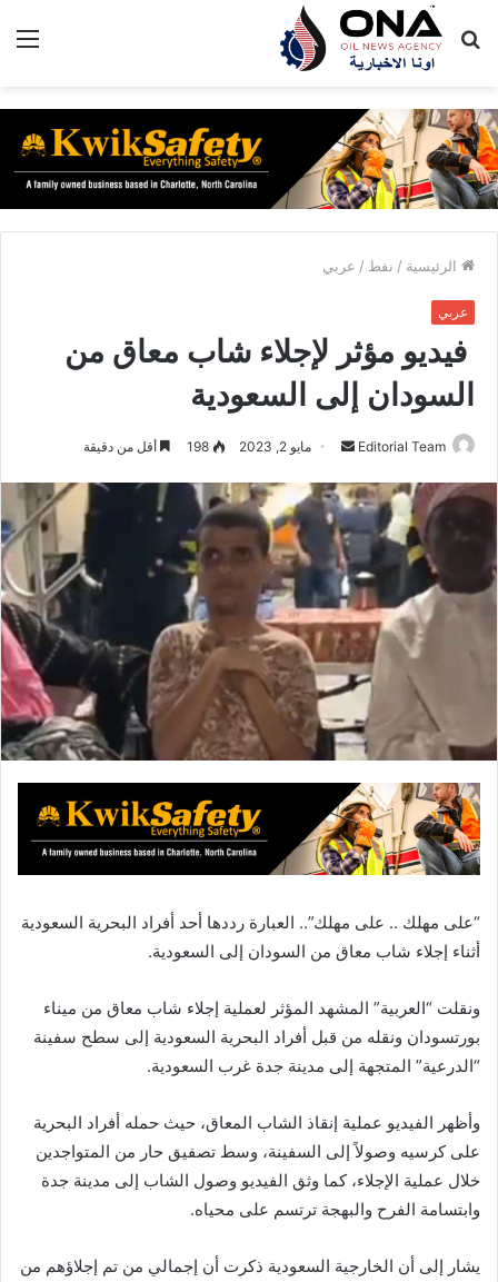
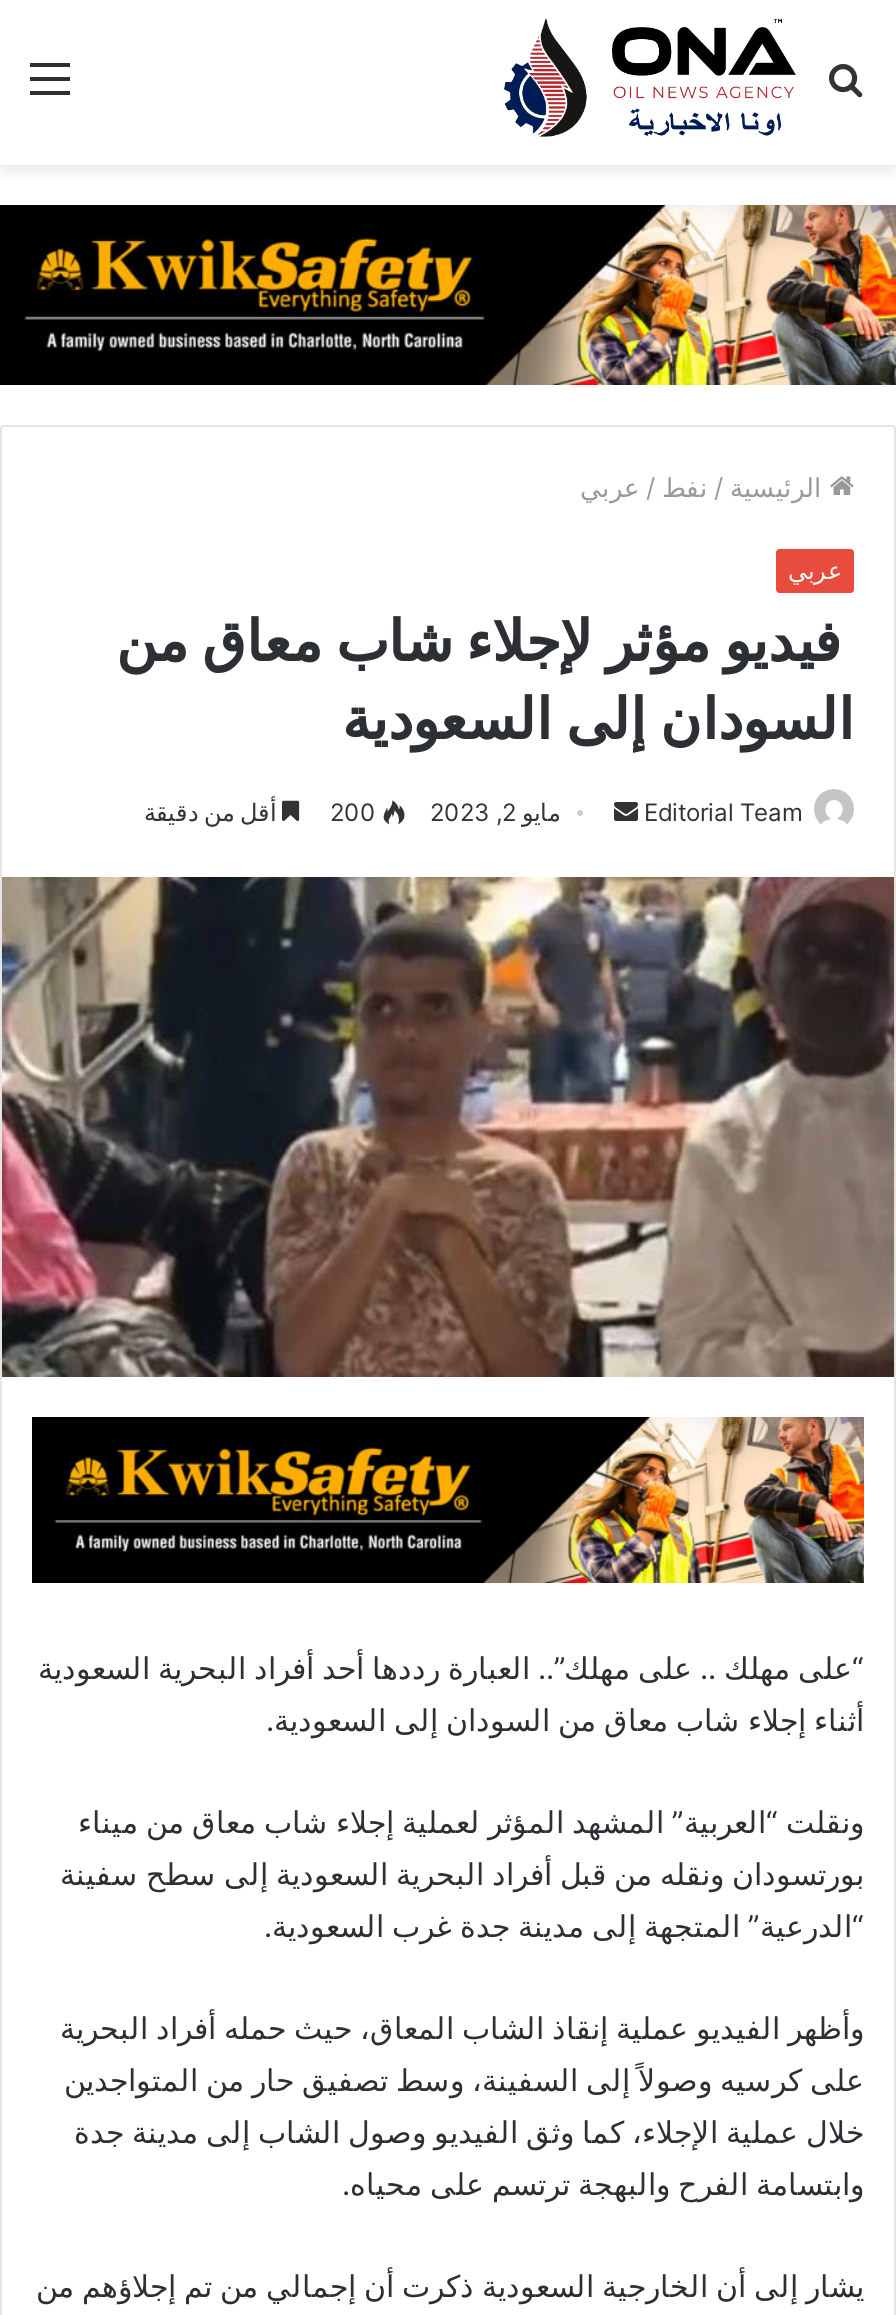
[187,438,209,454] 198 -> [330,796,376,826] 200

